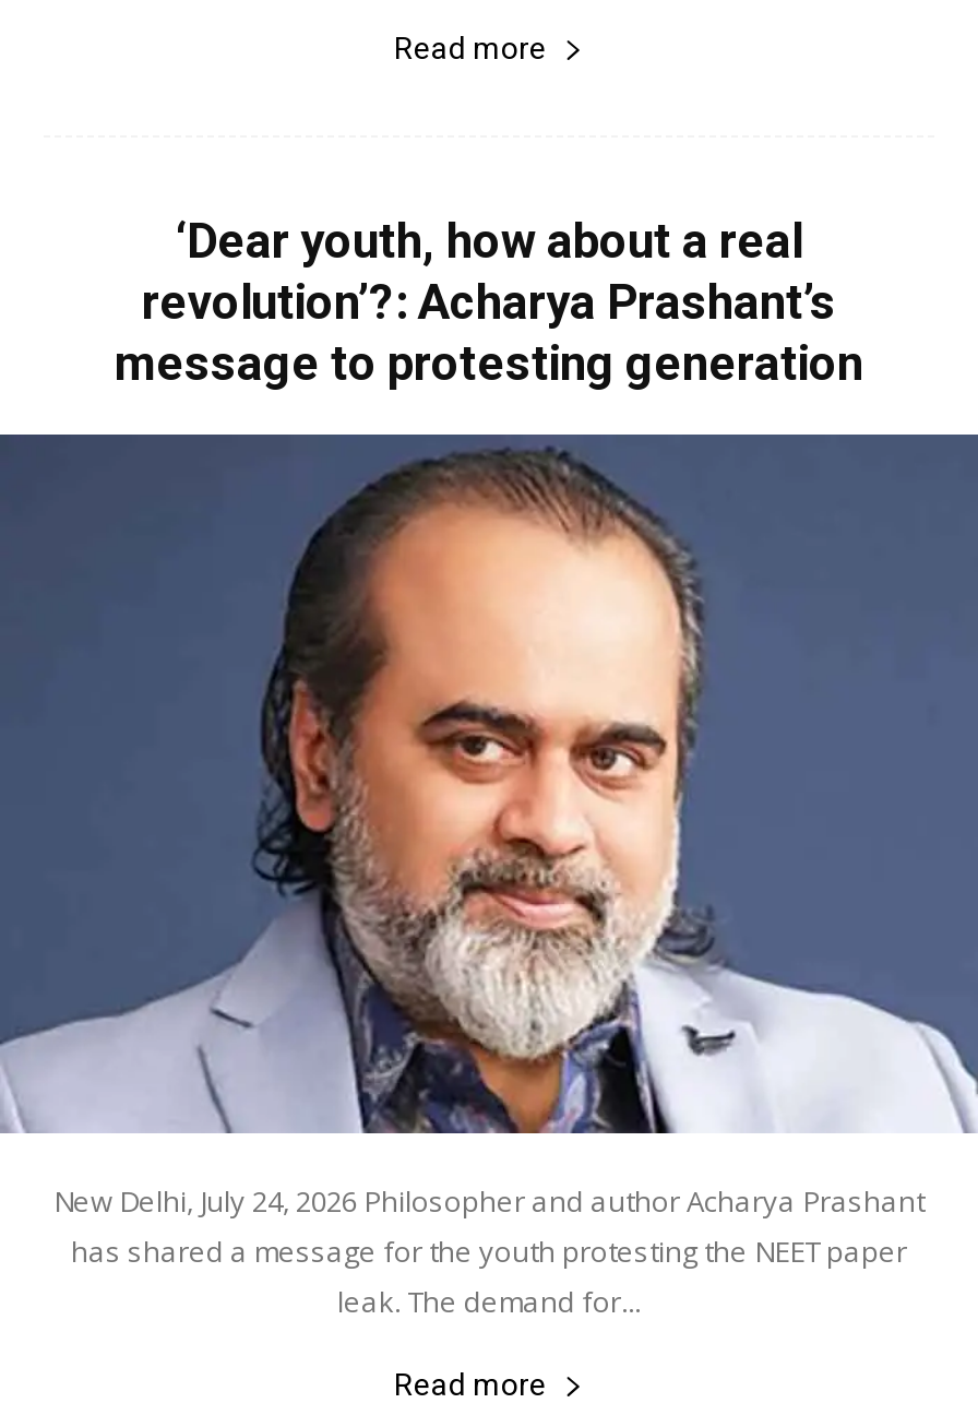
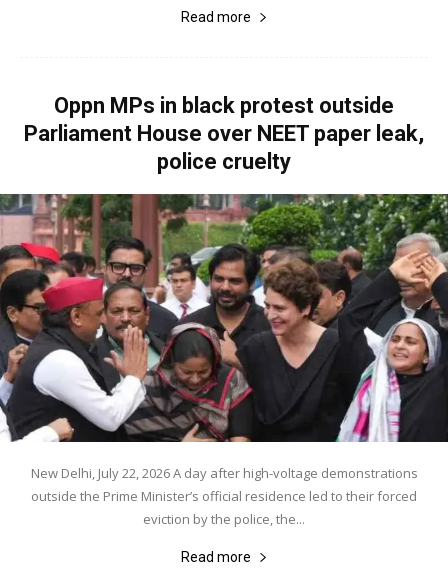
[115,214,863,391] ‘Dear youth, how about a real | revolution’?: Acharya Prashant’s | message to protesting generation -> [24,93,424,174] Oppn MPs in black protest outside | Parliament House over NEET paper leak, | police cruelty
[7,435,971,1321] [image] | New Delhi, July 24, 2026 Philosopher and author Acharya Prashant | has shared a message for the youth protesting the NEET paper | leak. The demand for... -> [3,193,445,528] [image] | New Delhi, July 22, 2026 A day after high-voltage demonstrations | outside the Prime Minister’s official residence led to their forced | eviction by the police, the...

